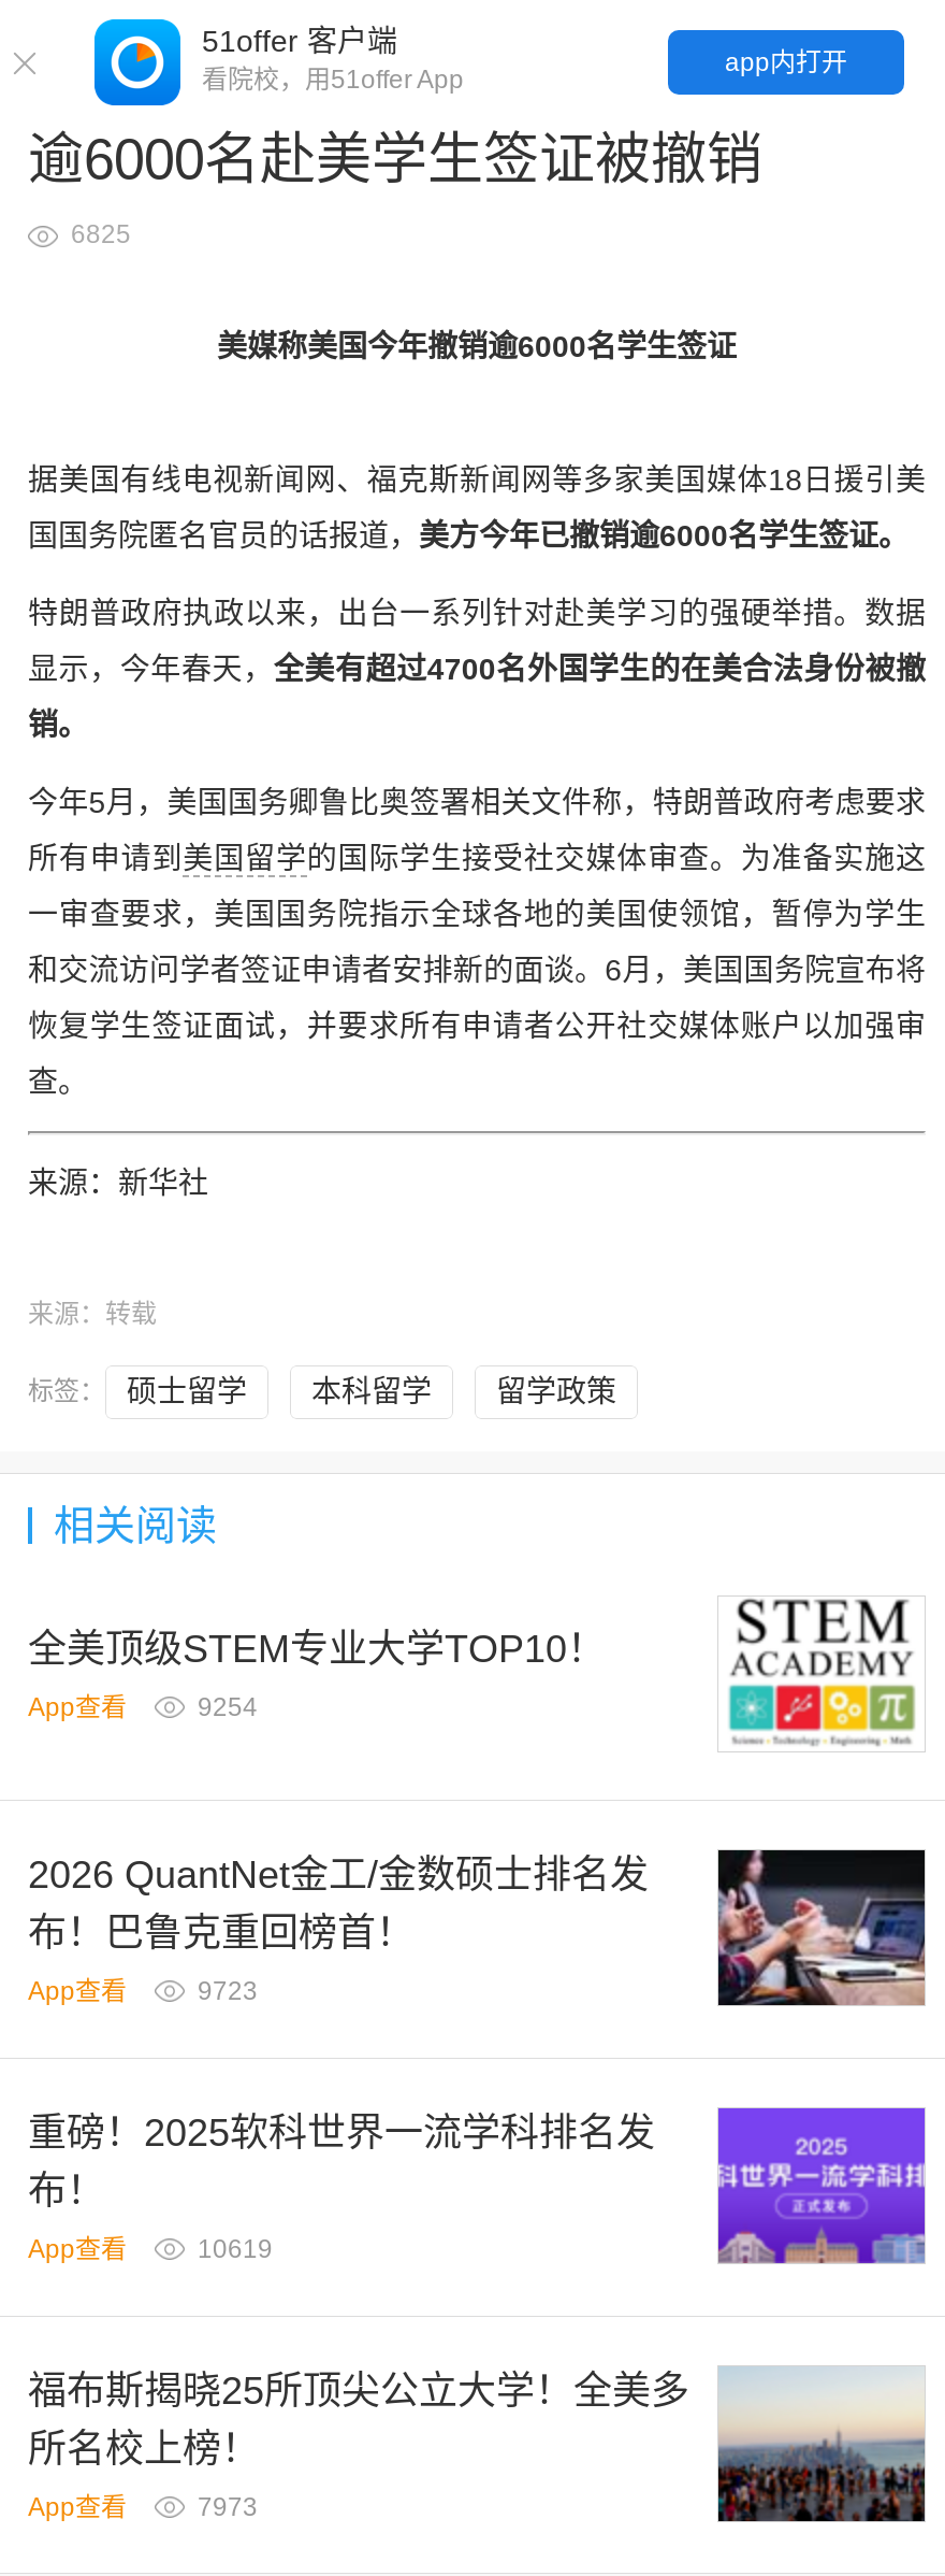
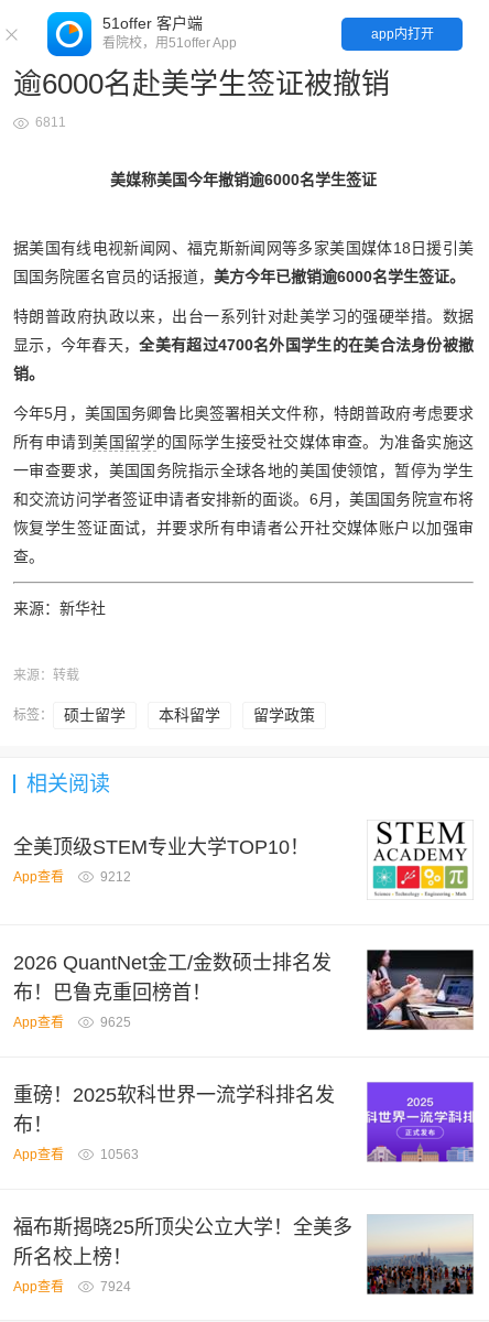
[71,219,131,249] 6825 -> [35,115,66,130] 6811
[198,1691,258,1721] 9254 -> [100,869,131,884] 9212
[198,1975,258,2005] 9723 -> [100,1014,131,1030] 9625
[198,2233,273,2263] 10619 -> [100,1146,139,1162] 10563
[198,2491,258,2521] 7973 -> [100,1278,131,1294] 7924

